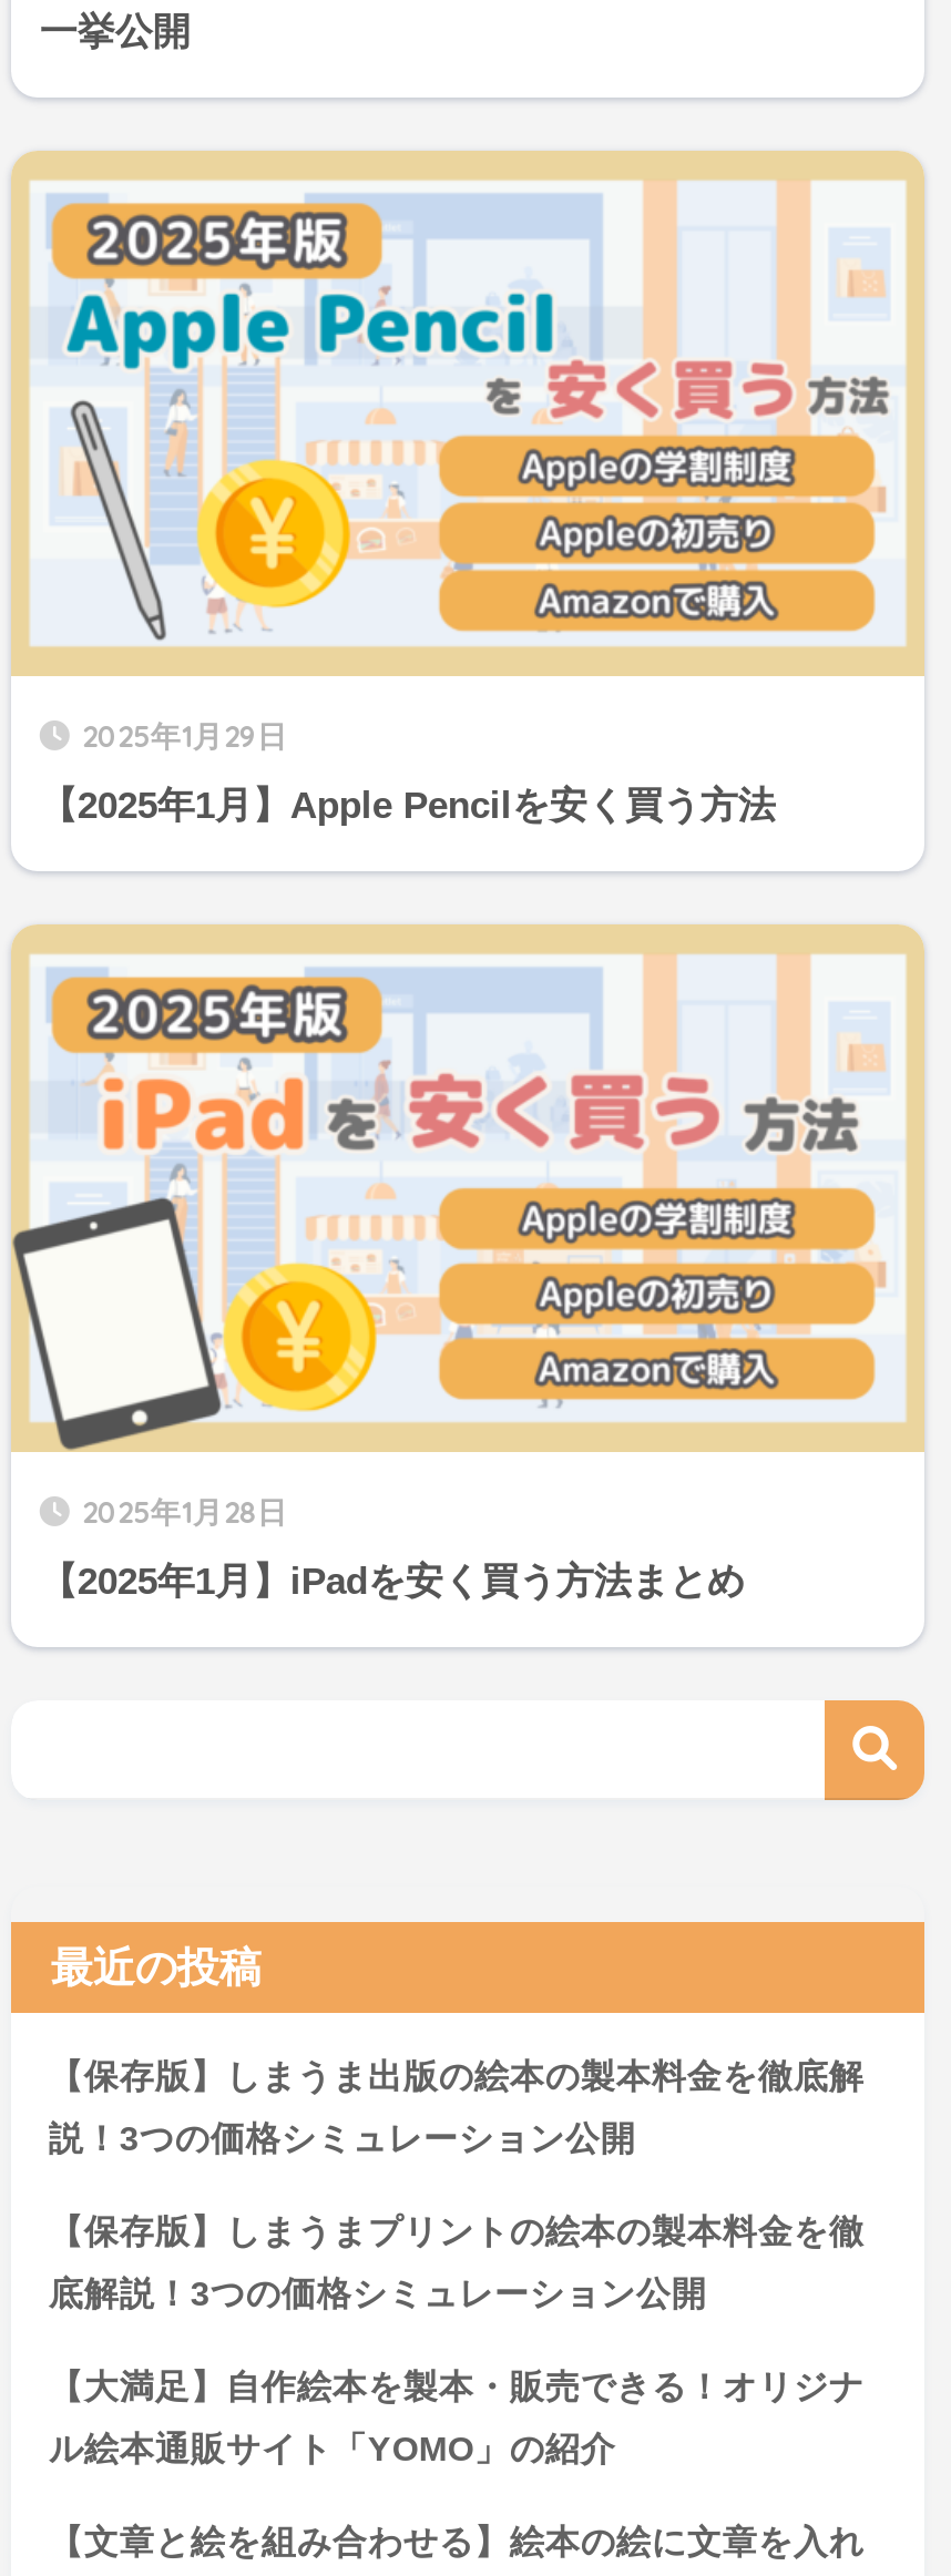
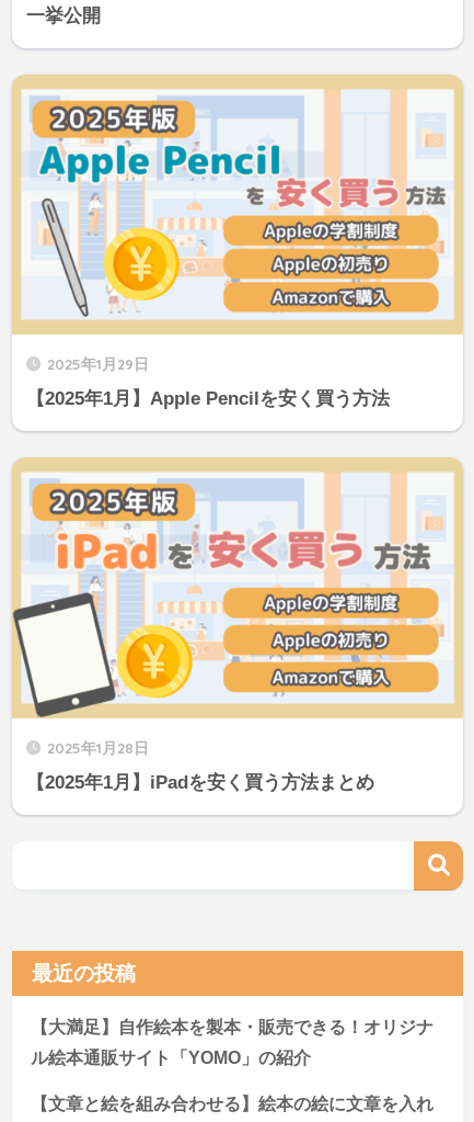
[49,2057,864,2312] 【保存版】しまうま出版の絵本の製本料金を徹底解 | 説！3つの価格シミュレーション公開 | 【保存版】しまうまプリントの絵本の製本料金を徹 | 底解説！3つの価格シミュレーション公開 -> none

